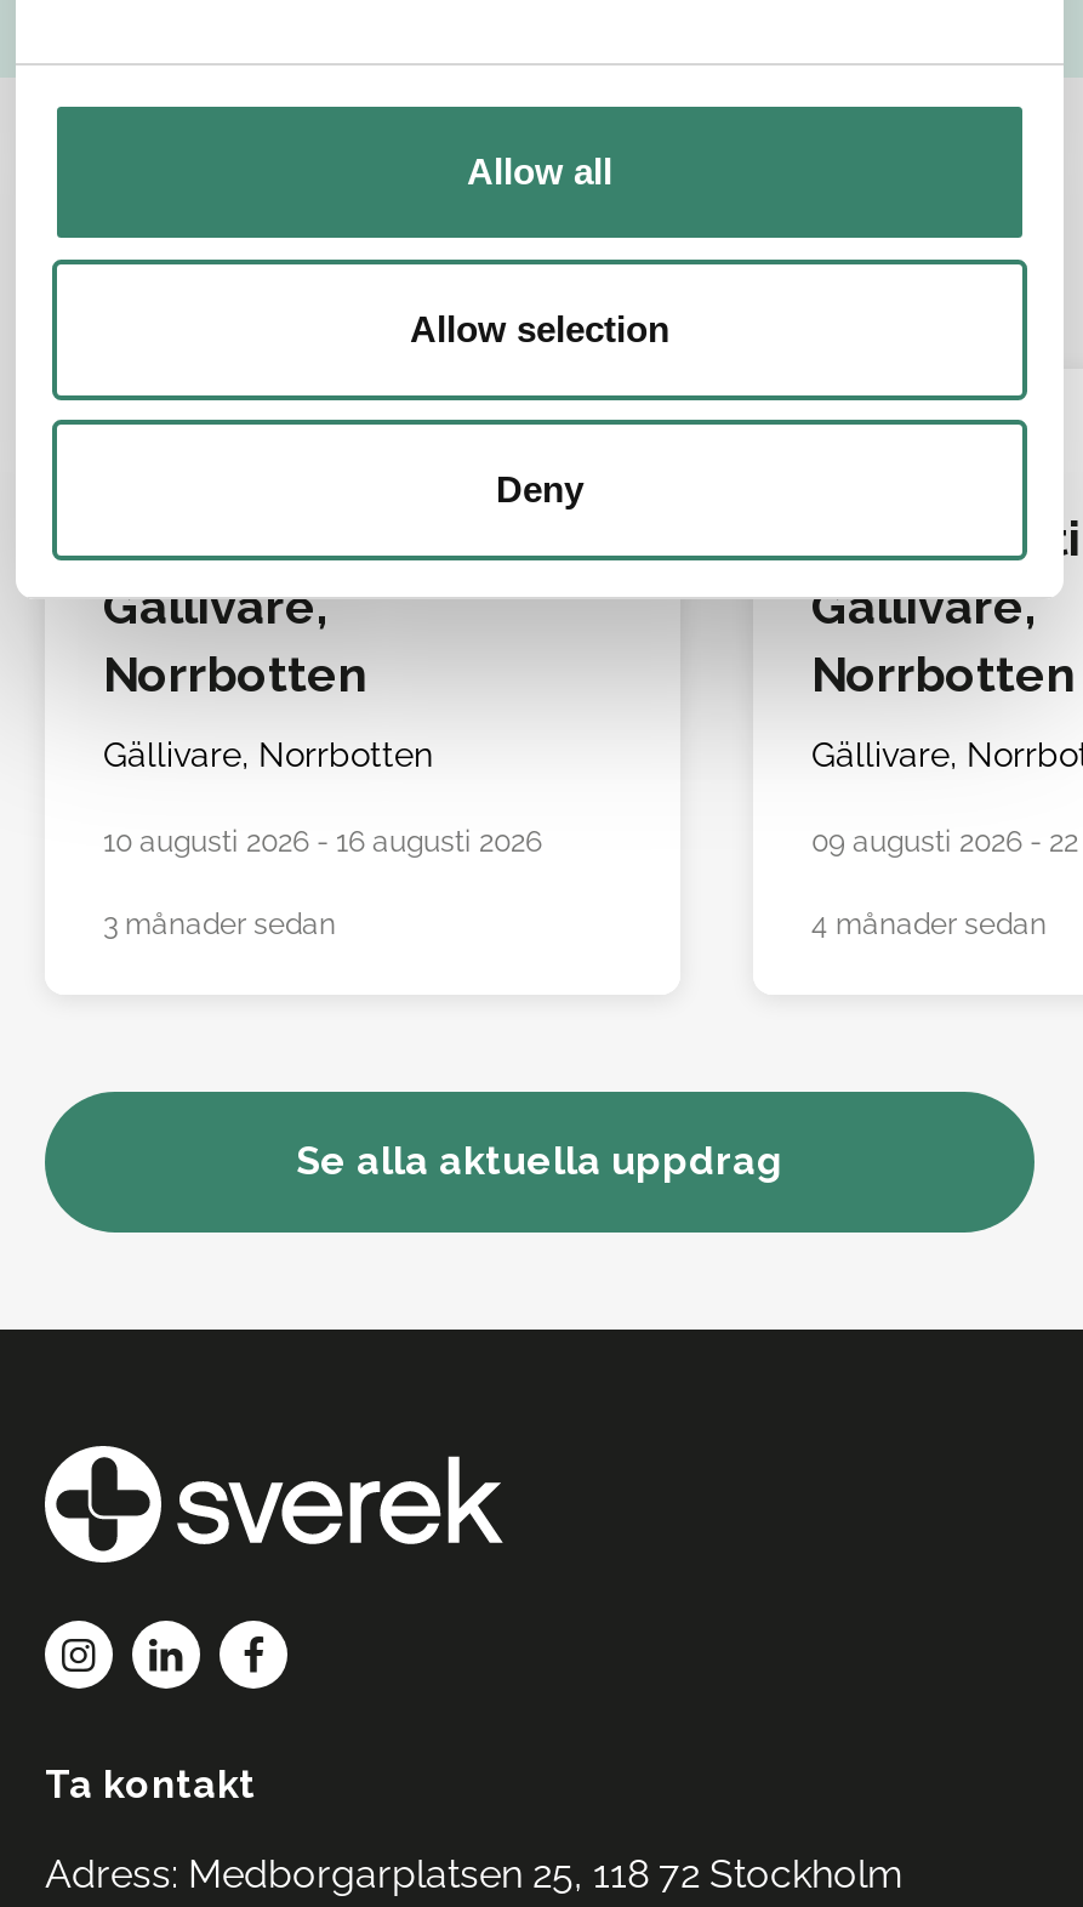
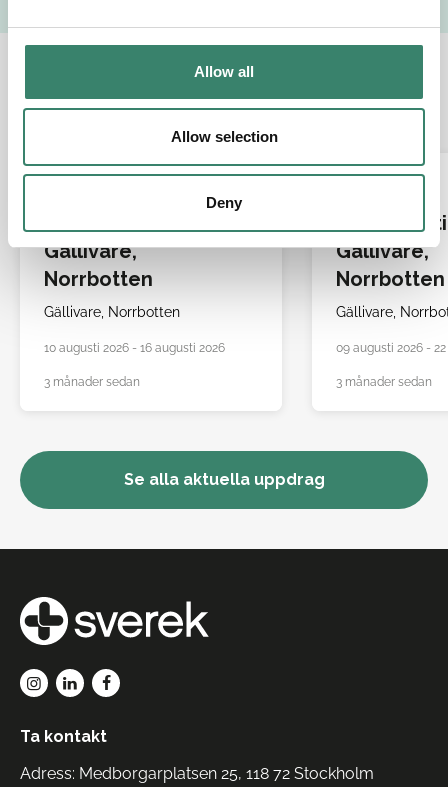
[811,907,1047,941] 4 månader sedan -> [336,375,432,389] 3 månader sedan

